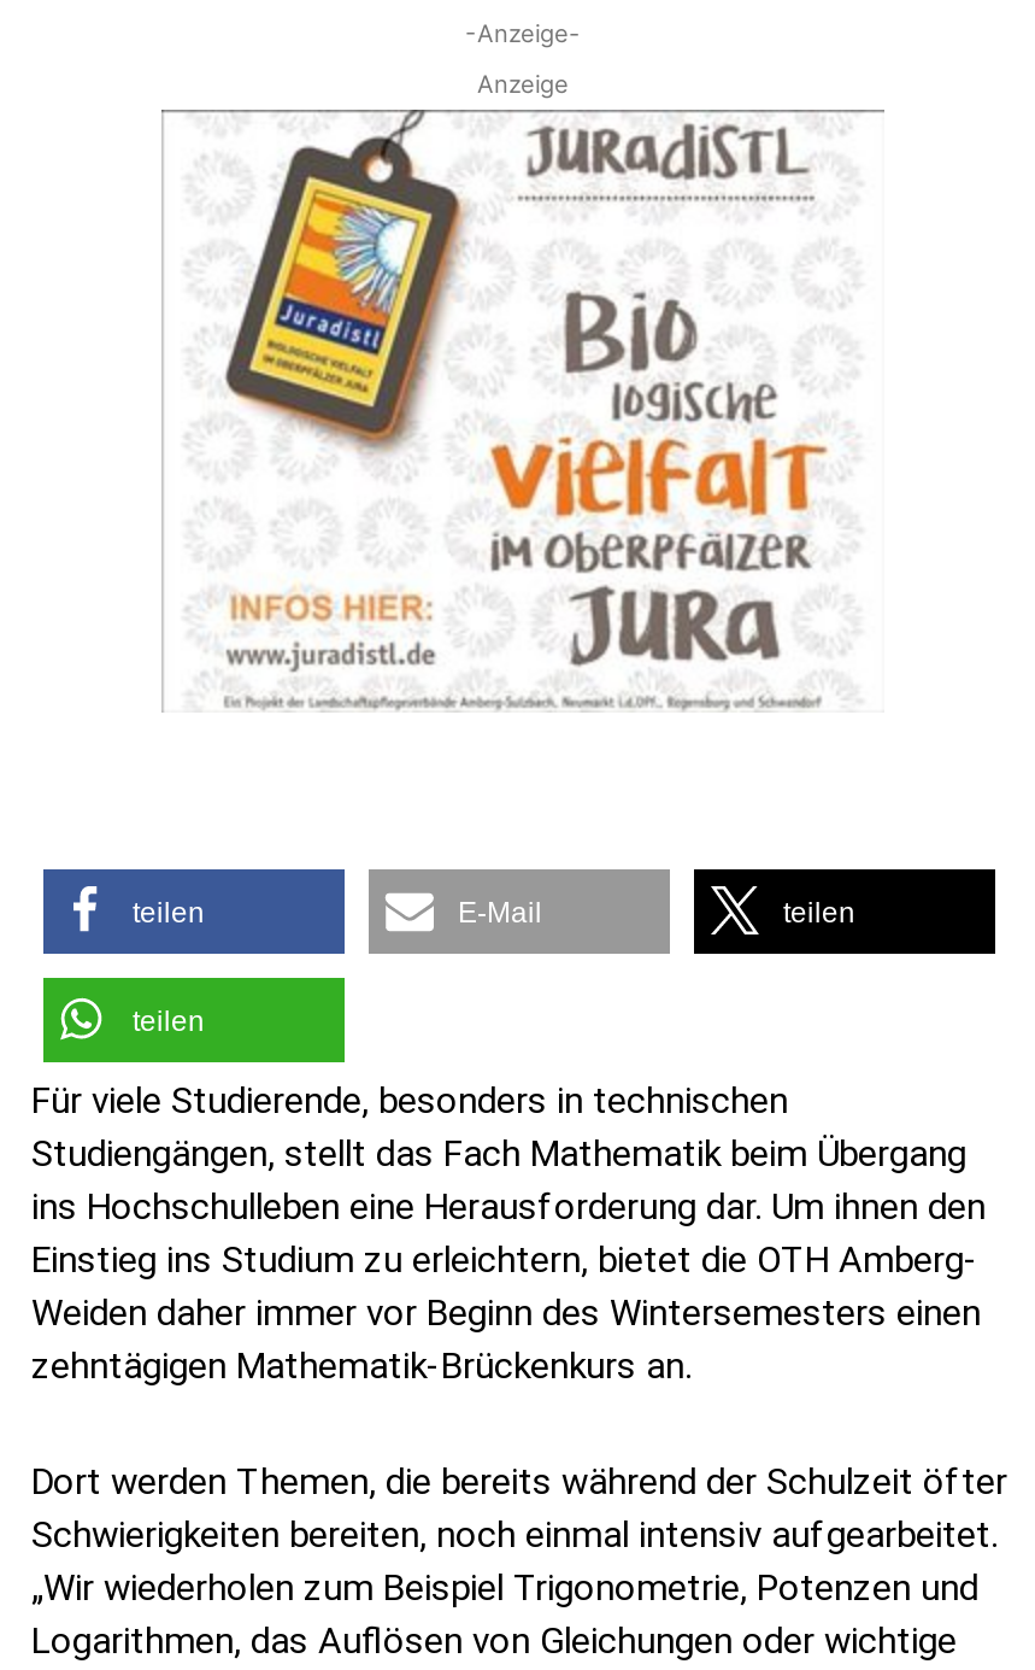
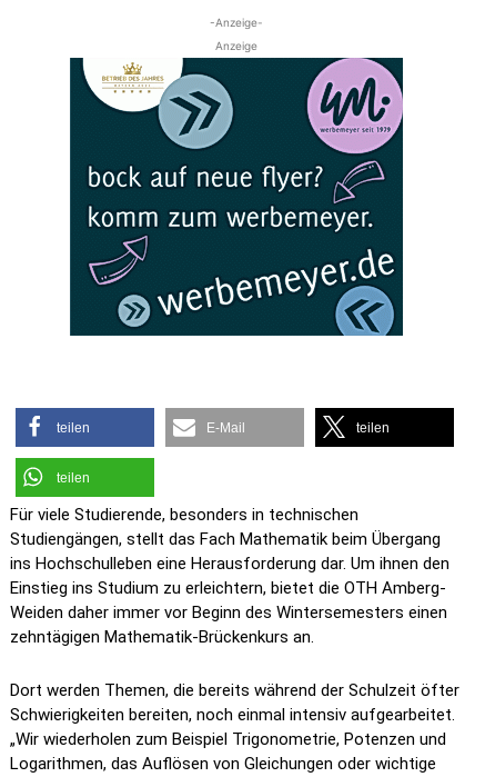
[161,107,884,713] [image] -> [69,57,404,337] [image]

